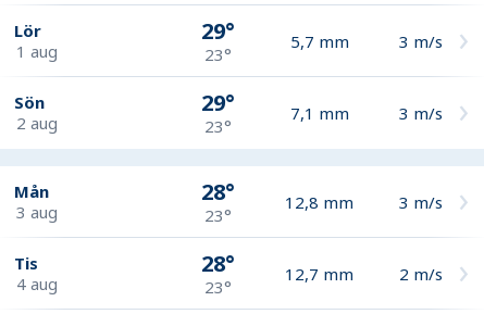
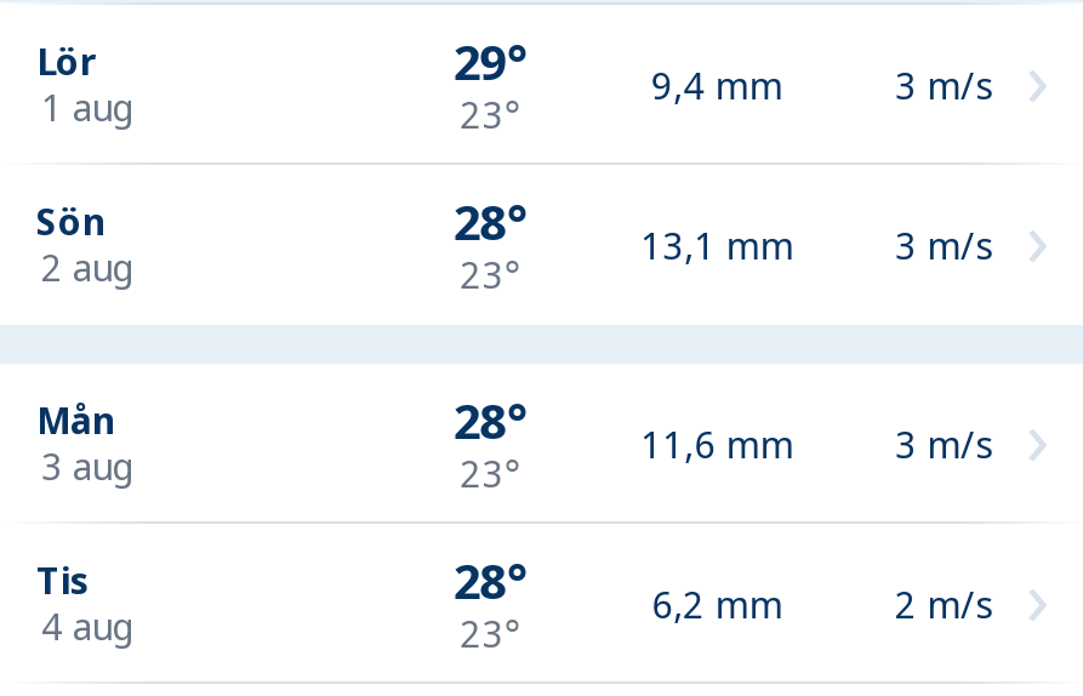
[290,30,349,52] 5,7 mm -> [652,60,783,109] 9,4 mm
[201,88,235,118] 29° -> [453,190,528,256] 28°
[290,103,349,124] 7,1 mm -> [641,222,794,270] 13,1 mm
[285,191,354,213] 12,8 mm -> [641,419,794,468] 11,6 mm
[285,263,354,285] 12,7 mm -> [652,579,783,628] 6,2 mm

